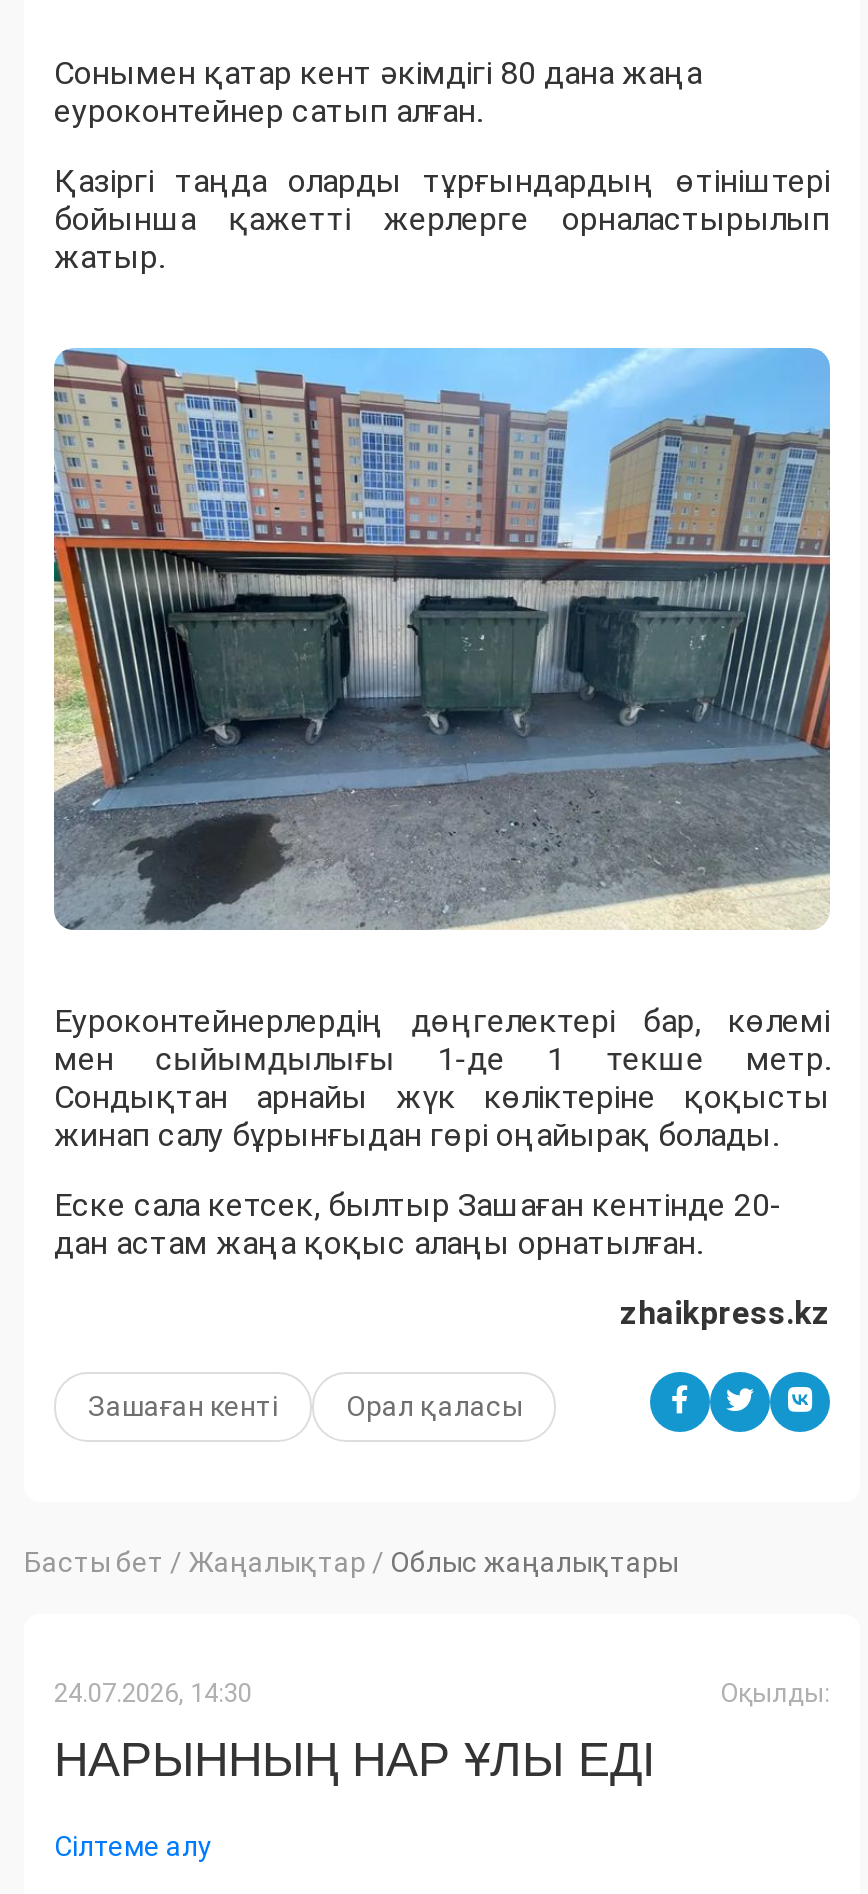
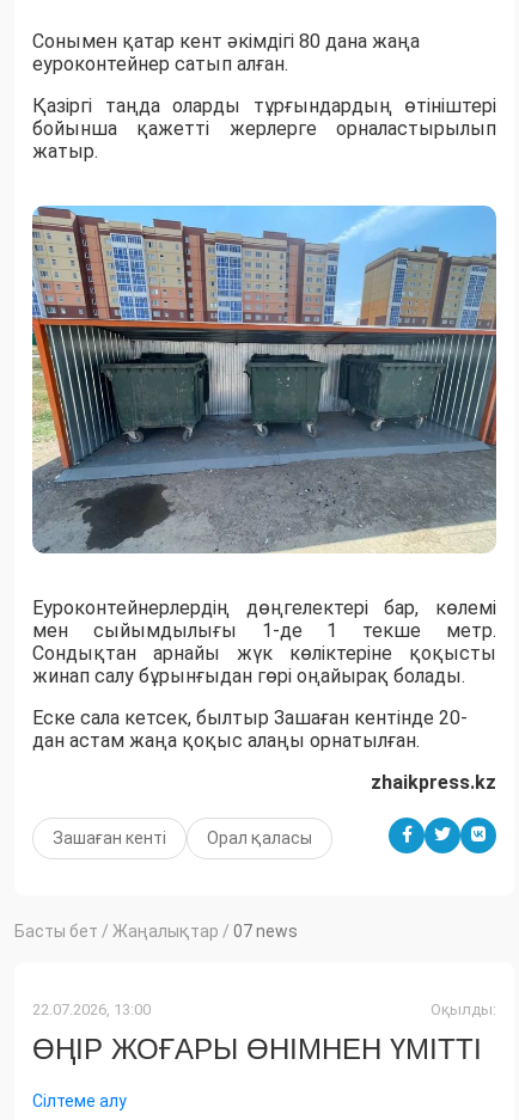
[24,1546,678,1578] Басты бет / Жаңалықтар / Облыс жаңалықтары -> [14,921,298,940] Басты бет / Жаңалықтар / 07 news
[54,1678,252,1708] 24.07.2026, 14:30 -> [32,1000,151,1018] 22.07.2026, 13:00
[54,1732,656,1786] НАРЫННЫҢ НАР ҰЛЫ ЕДІ -> [32,1033,482,1065] ӨҢІР ЖОҒАРЫ ӨНІМНЕН ҮМІТТІ

